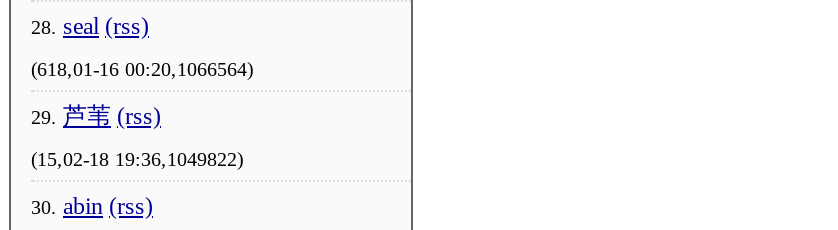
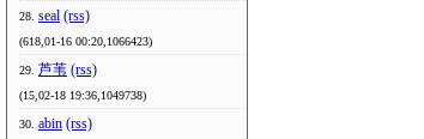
[31,58,253,80] (618,01-16 00:20,1066564) -> [19,35,152,48] (618,01-16 00:20,1066423)
[31,148,243,170] (15,02-18 19:36,1049822) -> [19,89,146,102] (15,02-18 19:36,1049738)

